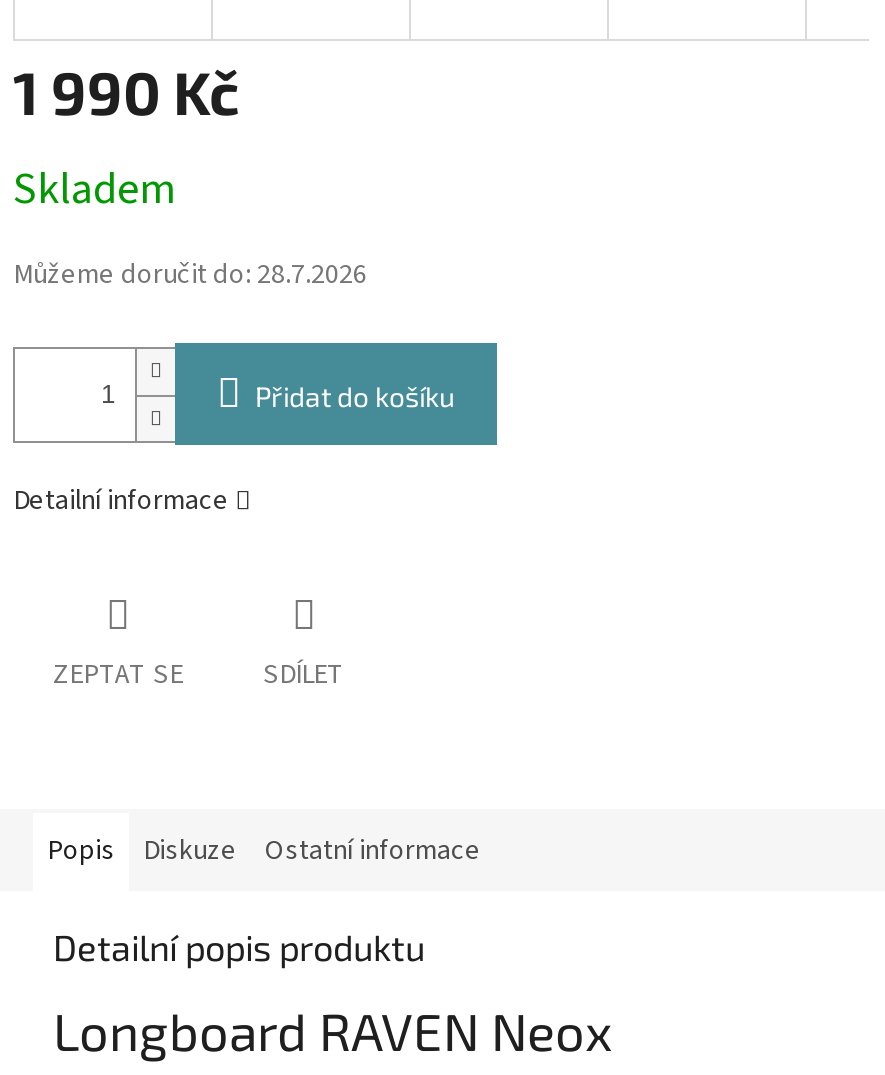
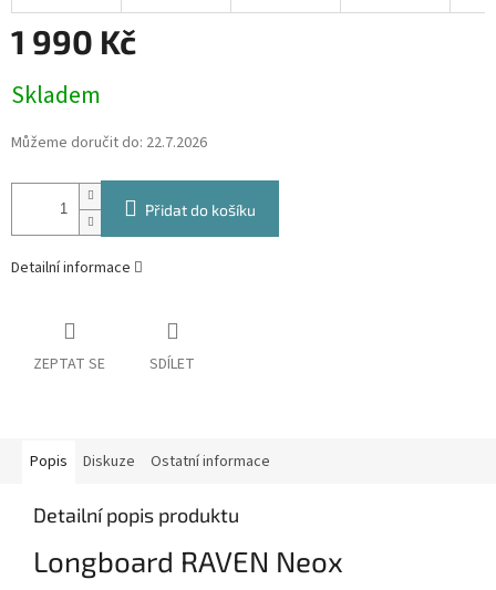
[13,256,367,296] Můžeme doručit do: 28.7.2026 -> [11,132,207,154] Můžeme doručit do: 22.7.2026

